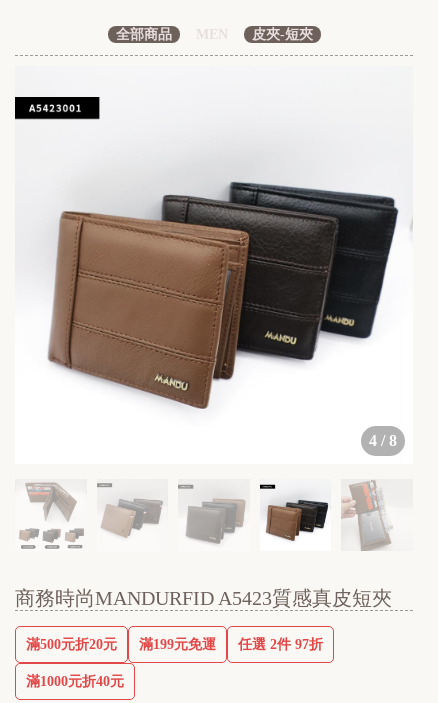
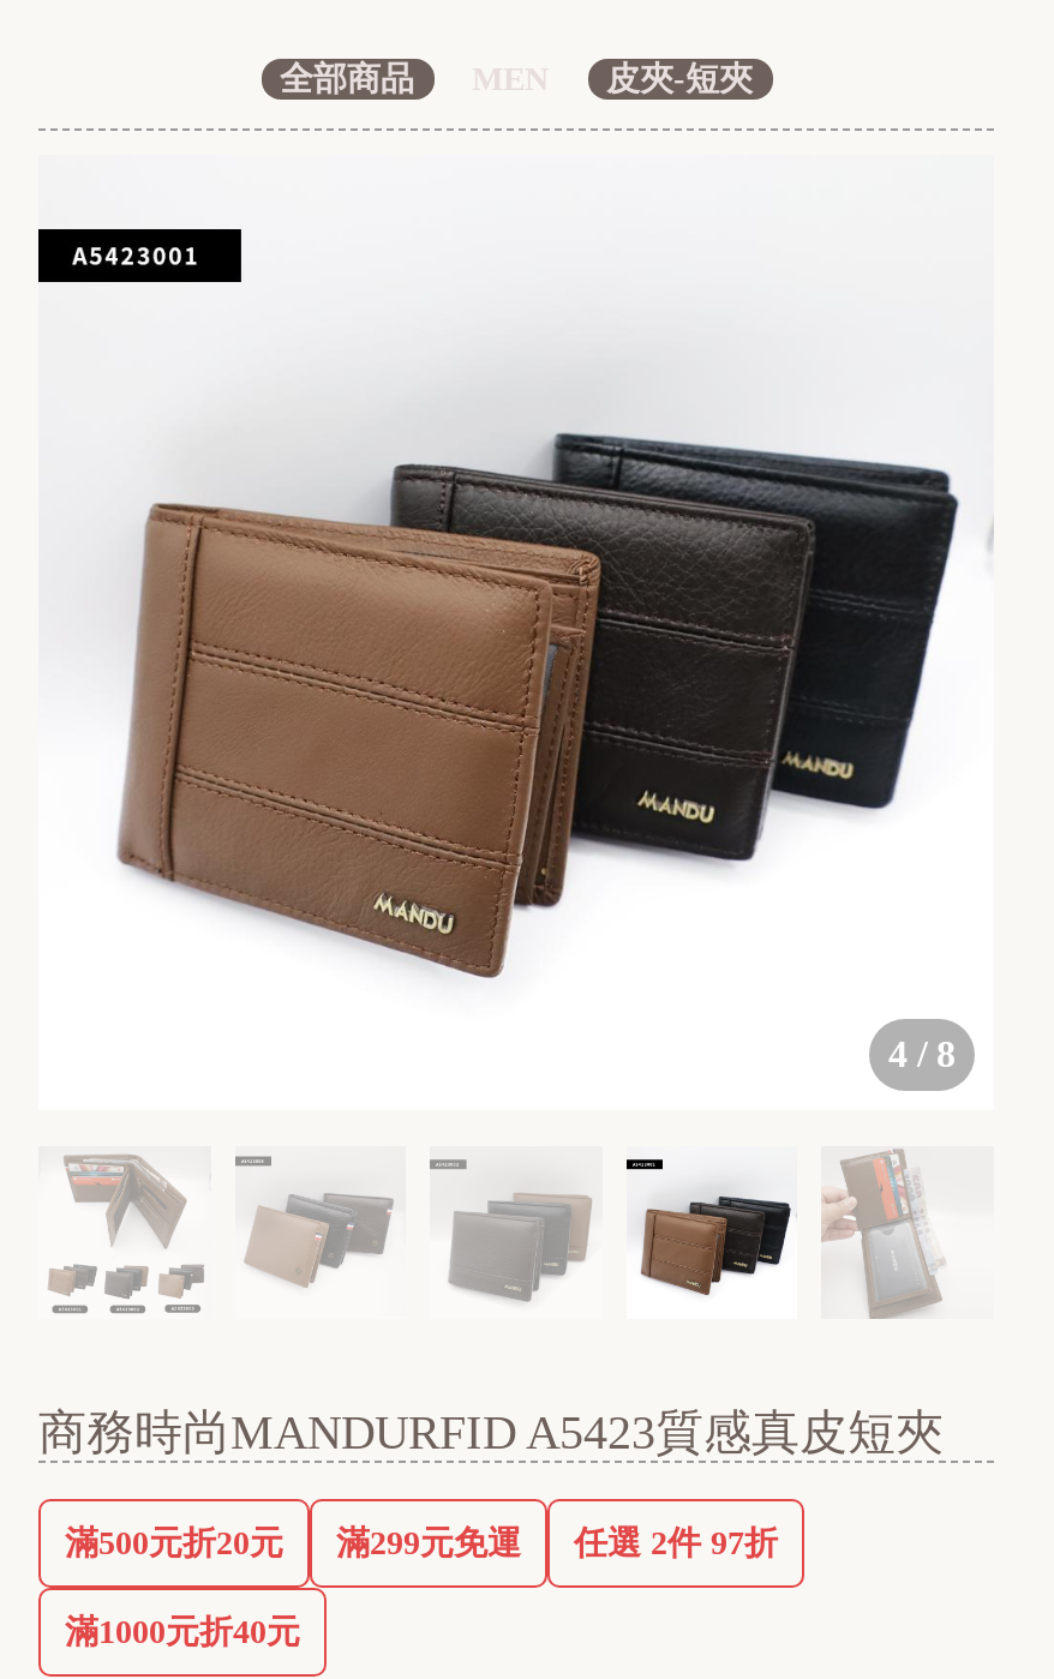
[26,637,323,652] 滿500元折20元 滿199元免運 任選 2件 97折 -> [65,1524,778,1560] 滿500元折20元 滿299元免運 任選 2件 97折

